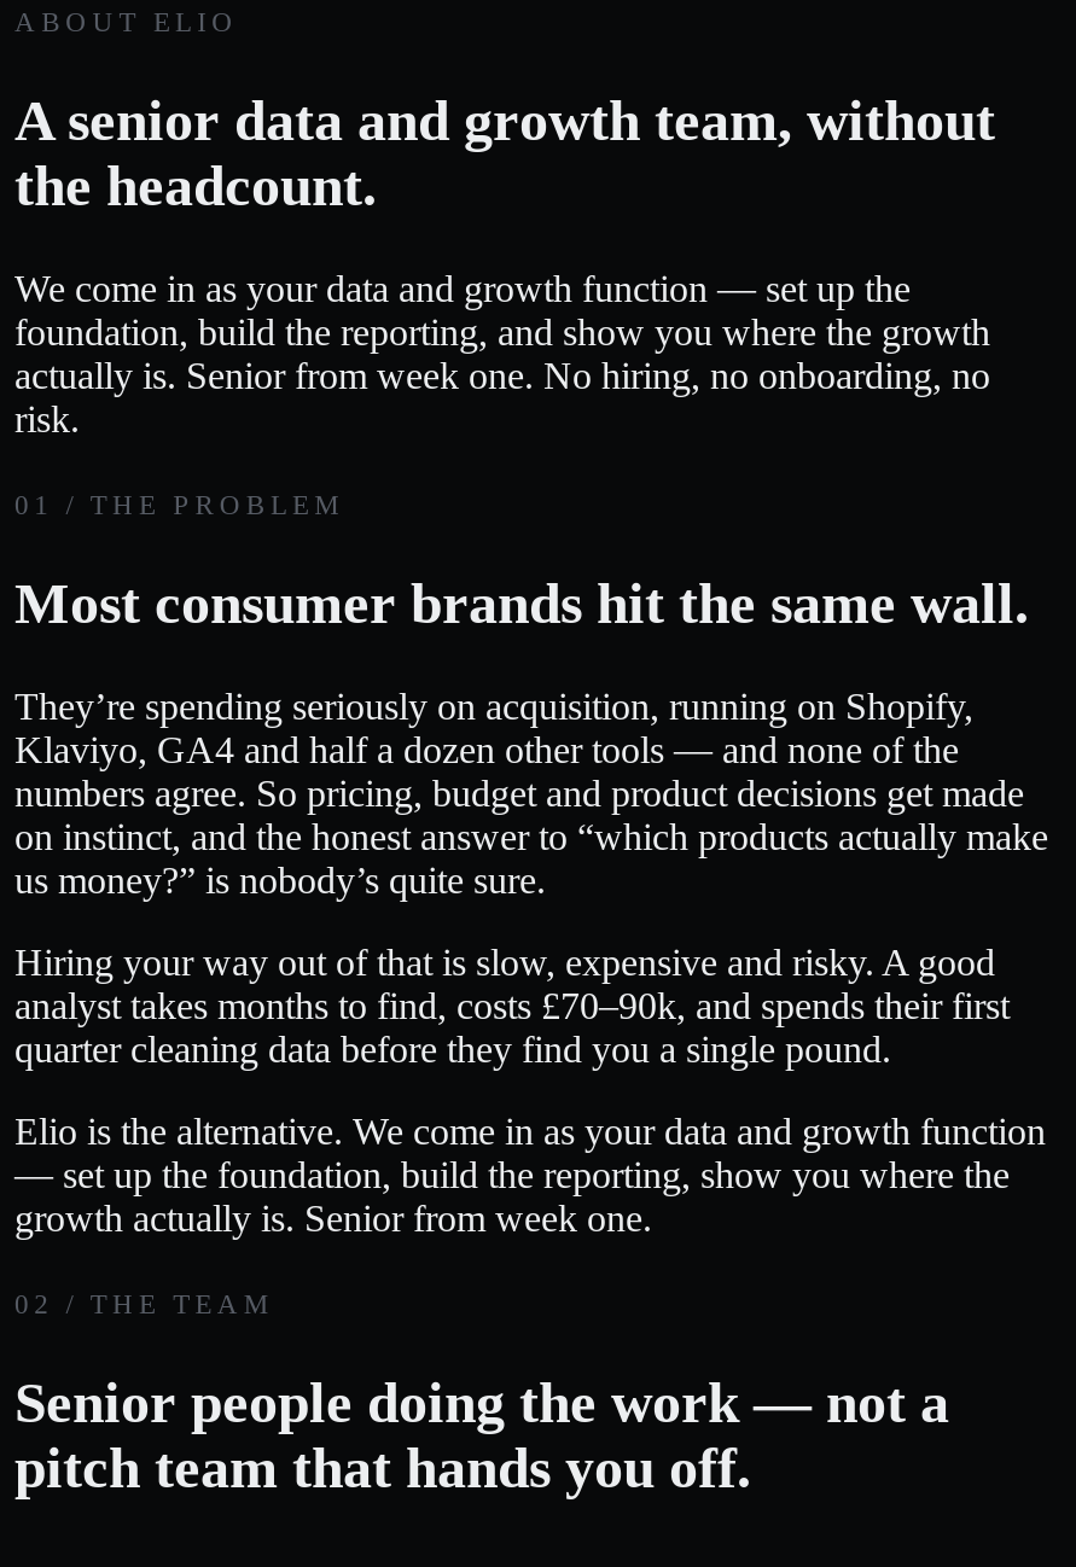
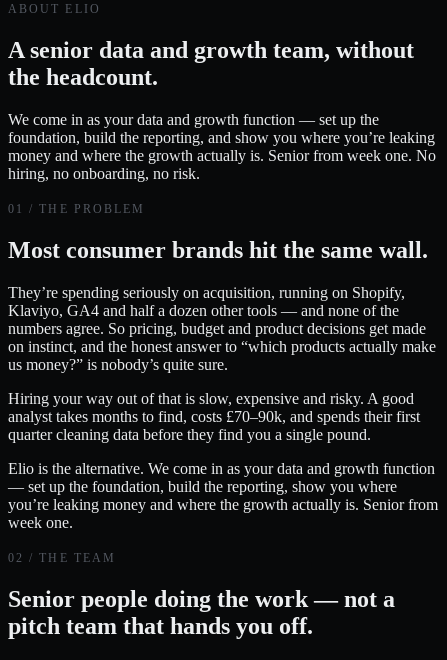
[14,311,990,439] foundation, build the reporting, and show you where the growth | actually is. Senior from week one. No hiring, no onboarding, no | risk. -> [8,129,436,182] foundation, build the reporting, and show you where you’re leaking | money and where the growth actually is. Senior from week one. No | hiring, no onboarding, no risk.
[14,1153,1010,1238] — set up the foundation, build the reporting, show you where the | growth actually is. Senior from week one. -> [8,478,438,531] — set up the foundation, build the reporting, show you where | you’re leaking money and where the growth actually is. Senior from | week one.

